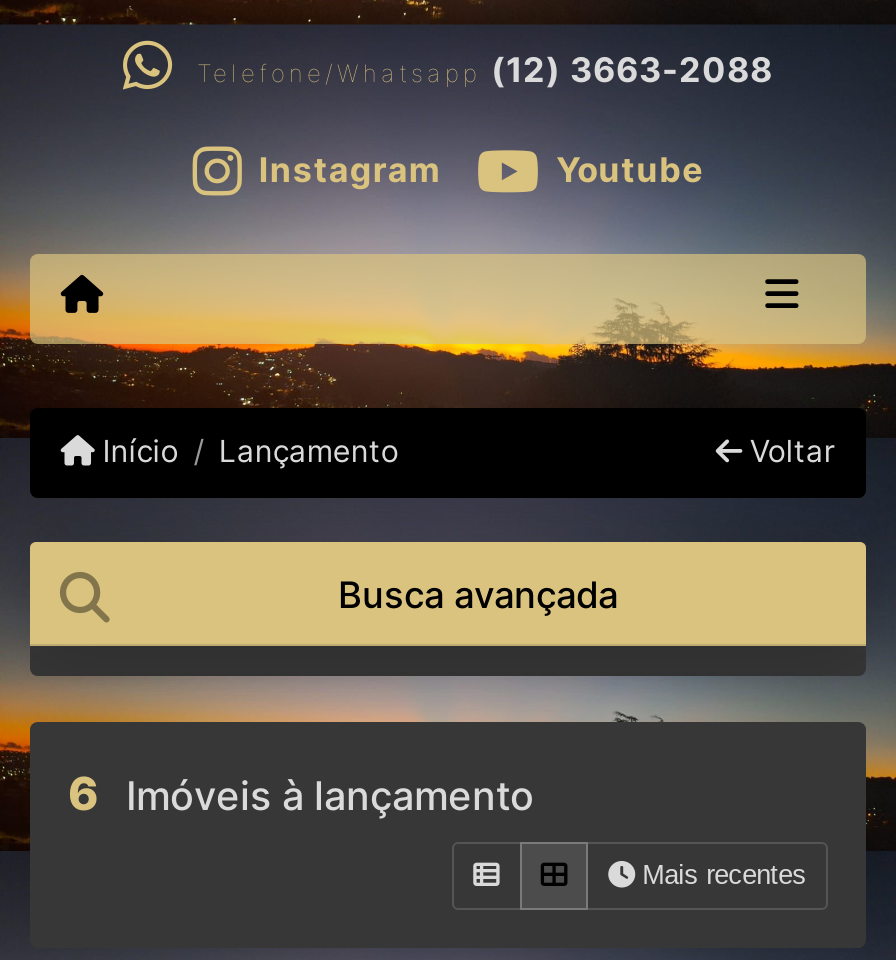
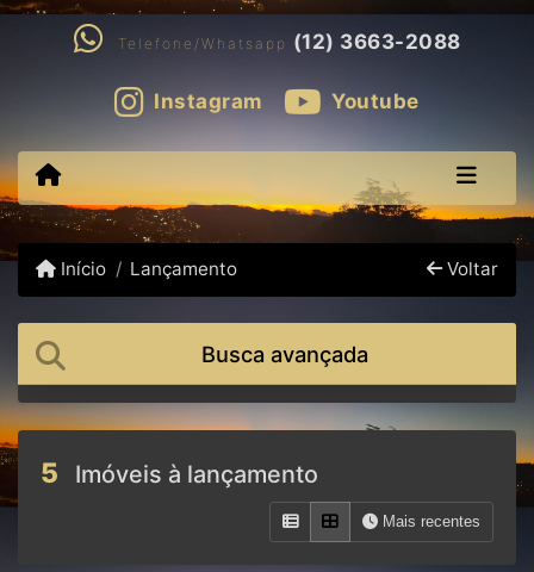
[68,766,534,822] 6 Imóveis à lançamento -> [41,456,318,490] 5 Imóveis à lançamento

